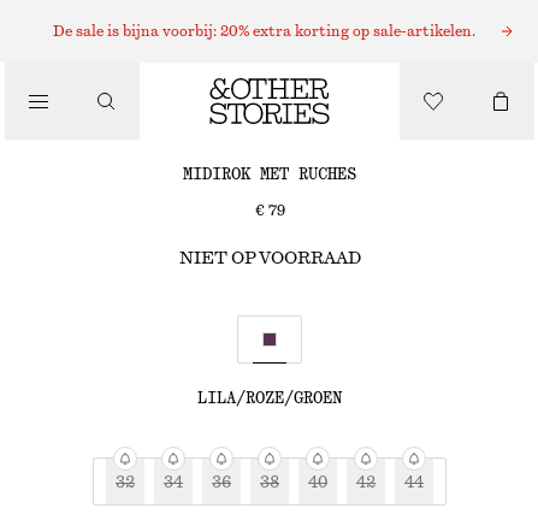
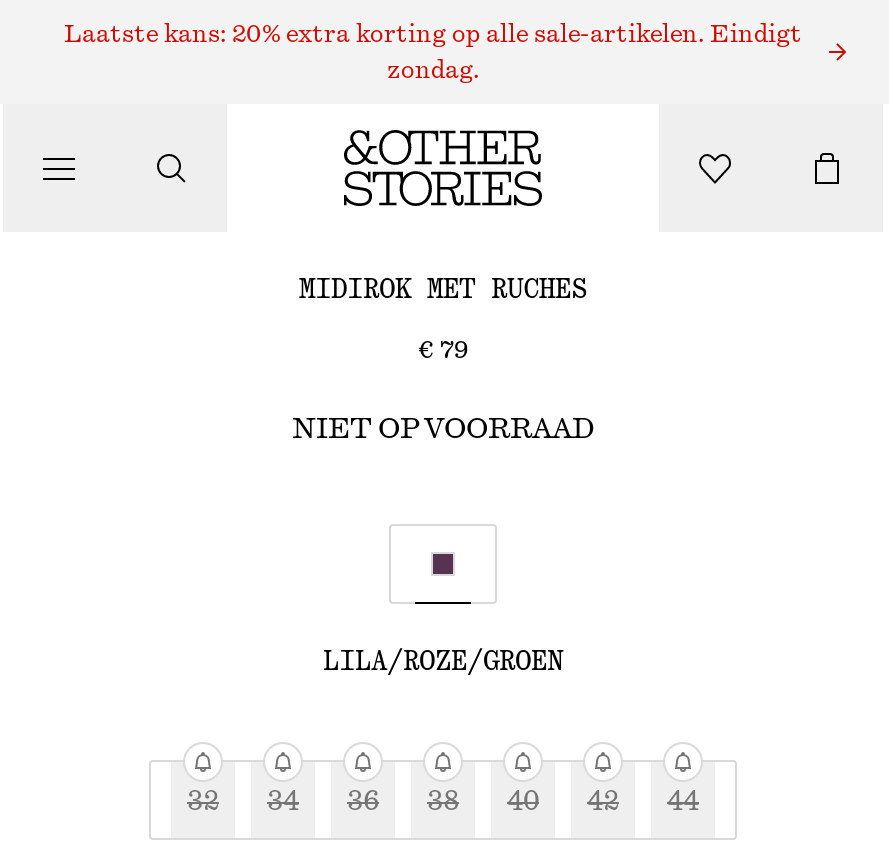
[52,24,475,39] De sale is bijna voorbij: 20% extra korting op sale-artikelen. -> [64,22,802,82] Laatste kans: 20% extra korting op alle sale-artikelen. Eindigt | zondag.

